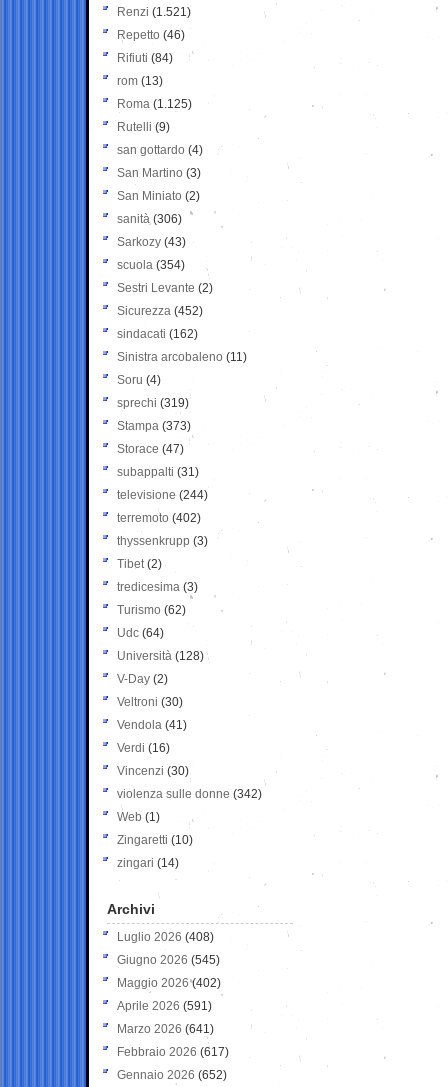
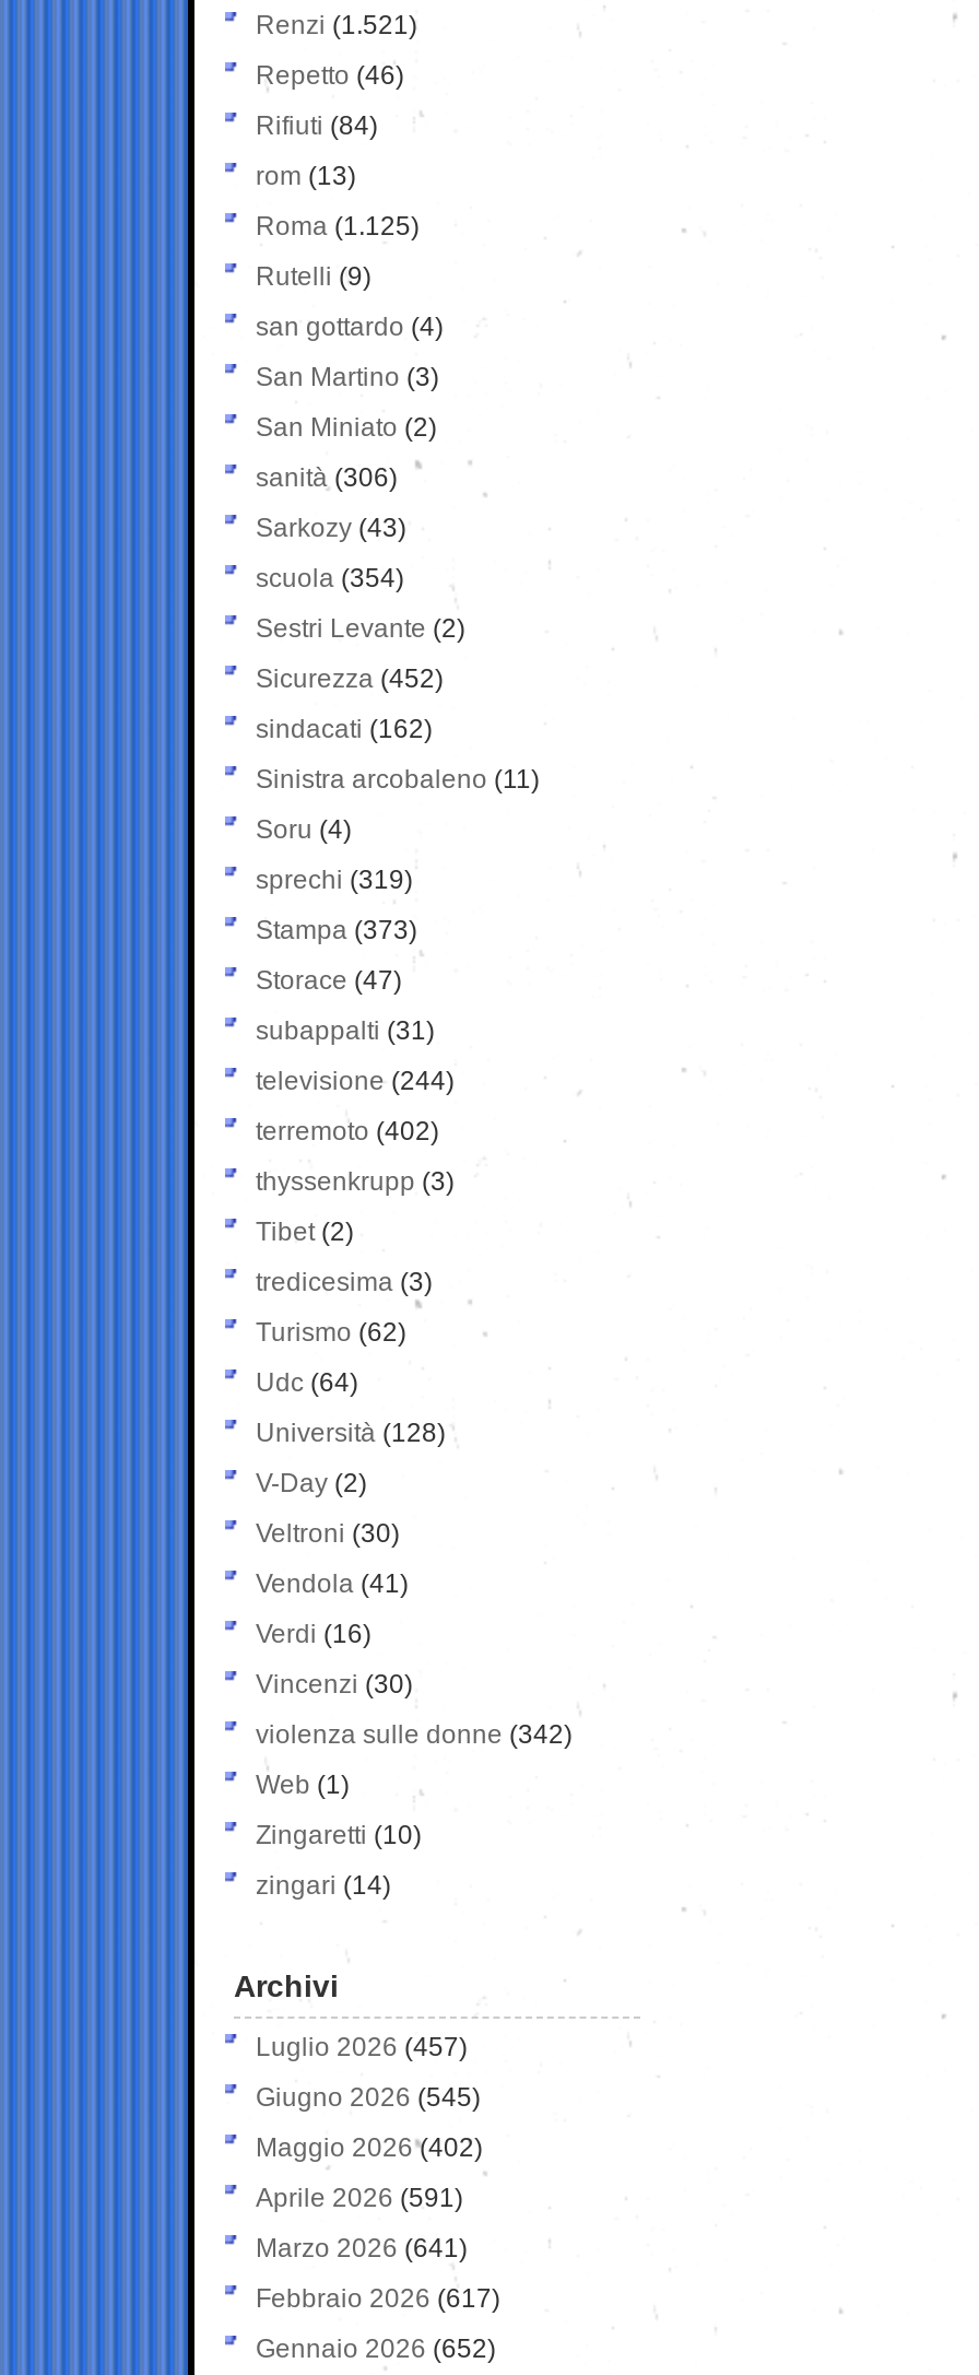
[117,930,214,944] Luglio 2026 (408) -> [256,2032,468,2062] Luglio 2026 (457)

